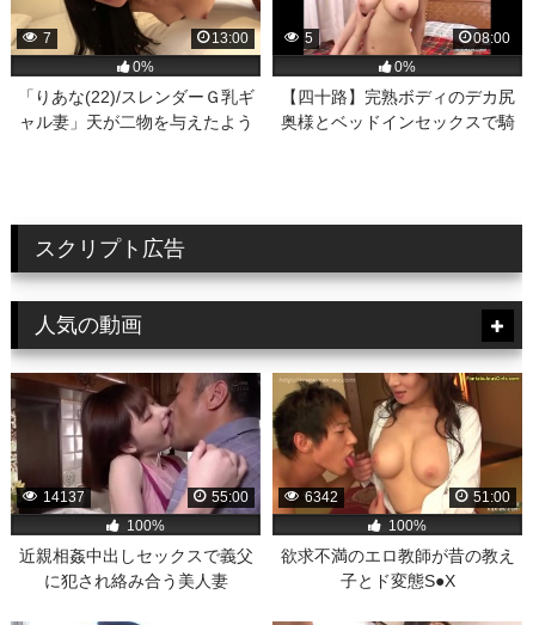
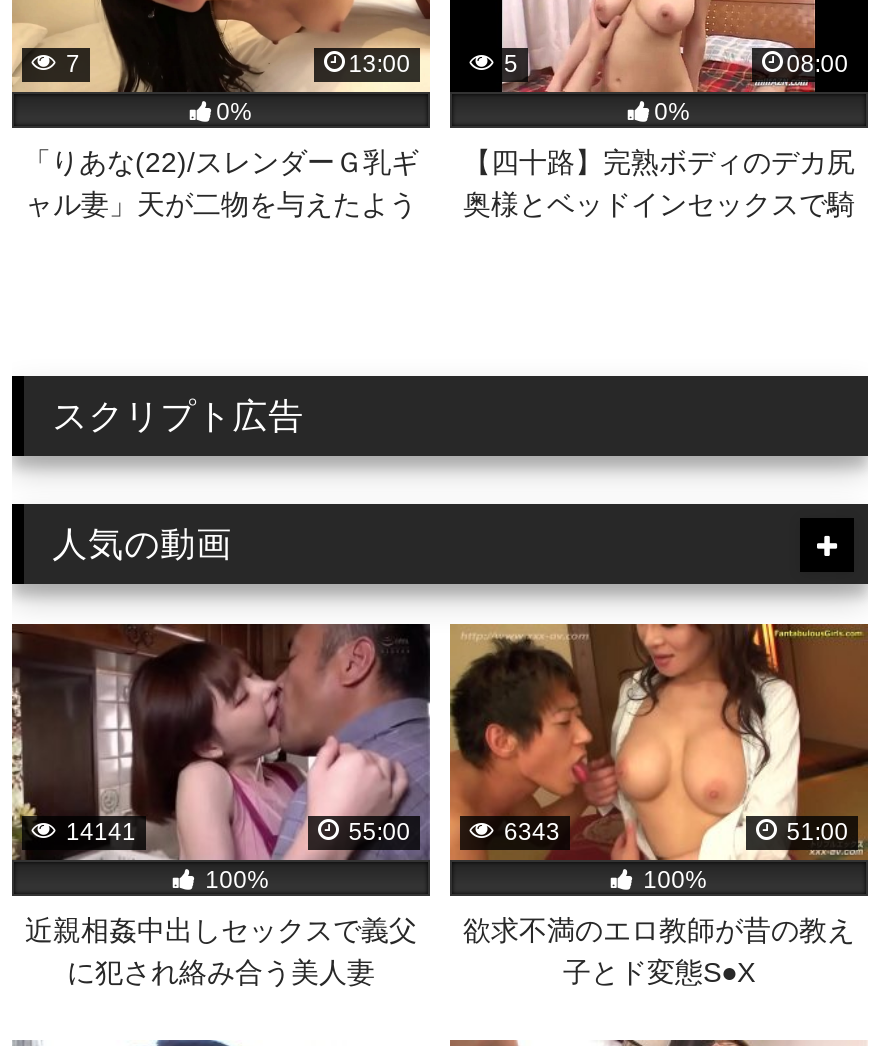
[39,489,85,506] 14137 -> [60,818,136,846] 14141
[301,489,338,506] 6342 -> [498,818,560,846] 6343

